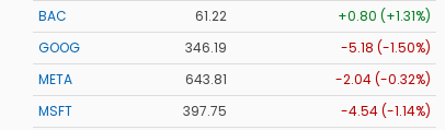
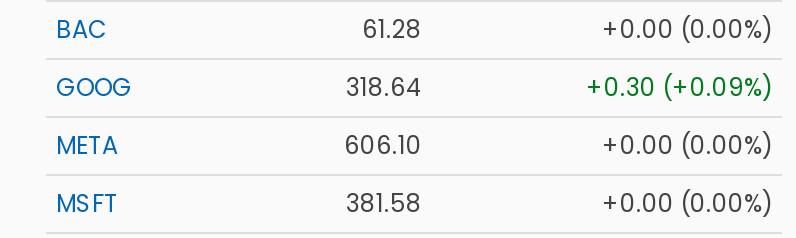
[195,7,227,25] 61.22 -> [362,13,422,47] 61.28
[338,7,431,25] +0.80 (+1.31%) -> [602,13,772,47] +0.00 (0.00%)
[185,39,227,57] 346.19 -> [346,71,422,105] 318.64
[341,39,431,57] -5.18 (-1.50%) -> [586,71,772,105] +0.30 (+0.09%)
[185,70,227,89] 643.81 -> [344,129,422,163] 606.10
[335,70,431,89] -2.04 (-0.32%) -> [602,129,772,163] +0.00 (0.00%)
[183,102,227,120] 397.75 -> [346,187,422,221] 381.58
[341,102,431,120] -4.54 (-1.14%) -> [602,187,772,221] +0.00 (0.00%)

